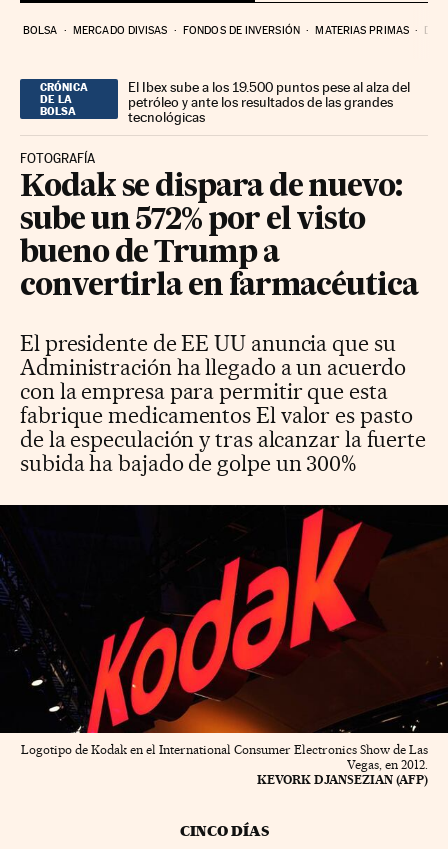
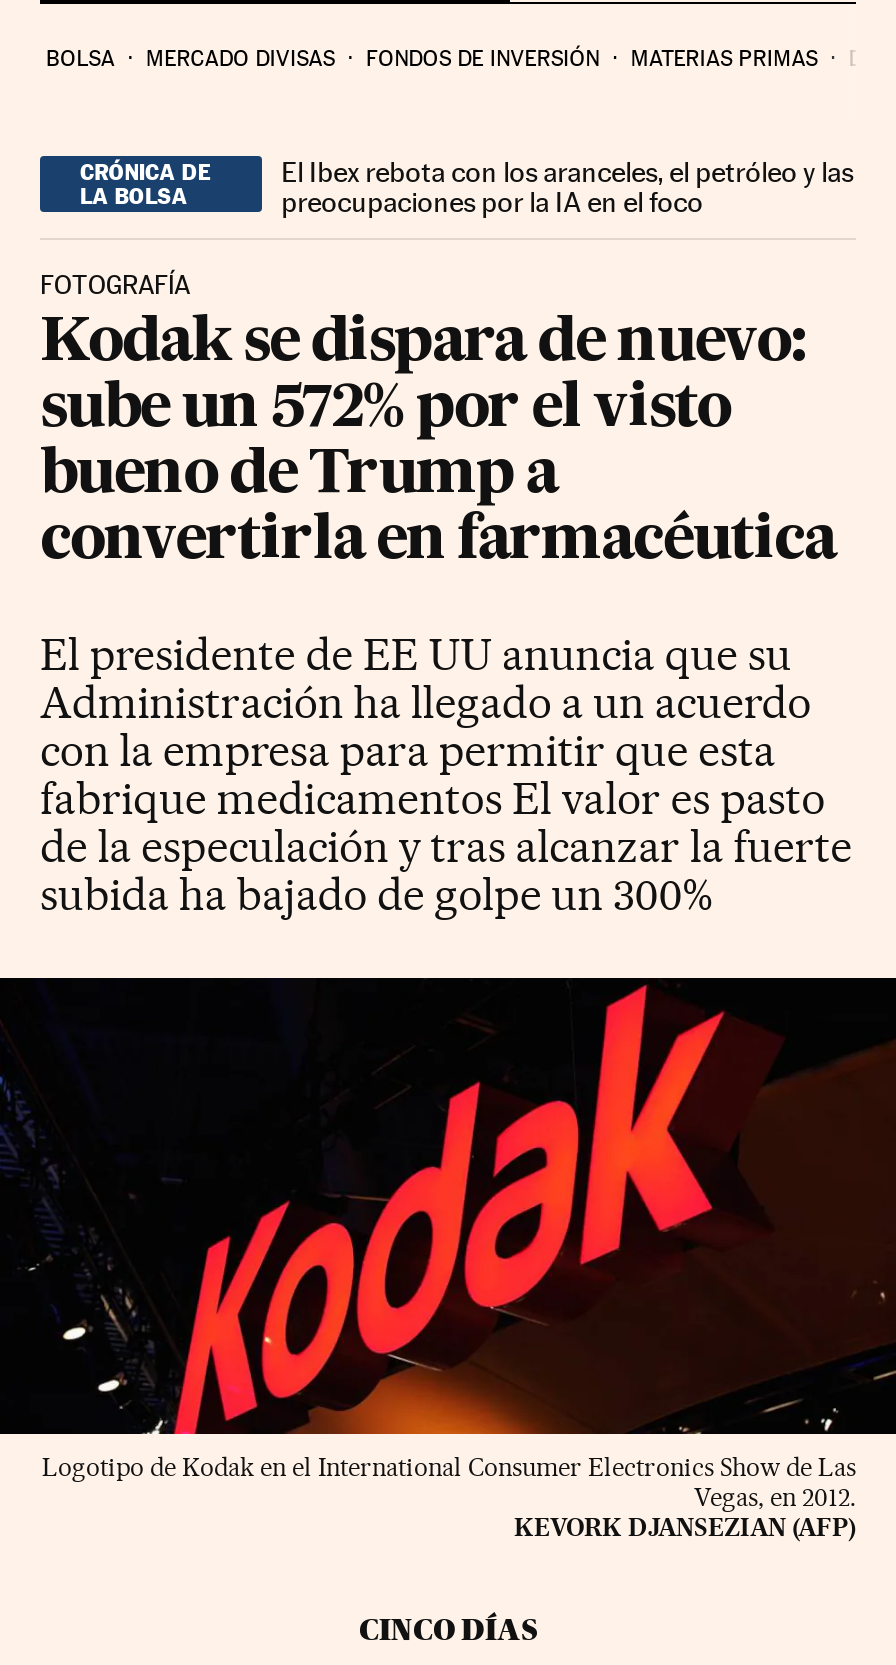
[128,79,410,125] El Ibex sube a los 19.500 puntos pese al alza del | petróleo y ante los resultados de las grandes | tecnológicas -> [281,155,853,217] El Ibex rebota con los aranceles, el petróleo y las | preocupaciones por la IA en el foco

